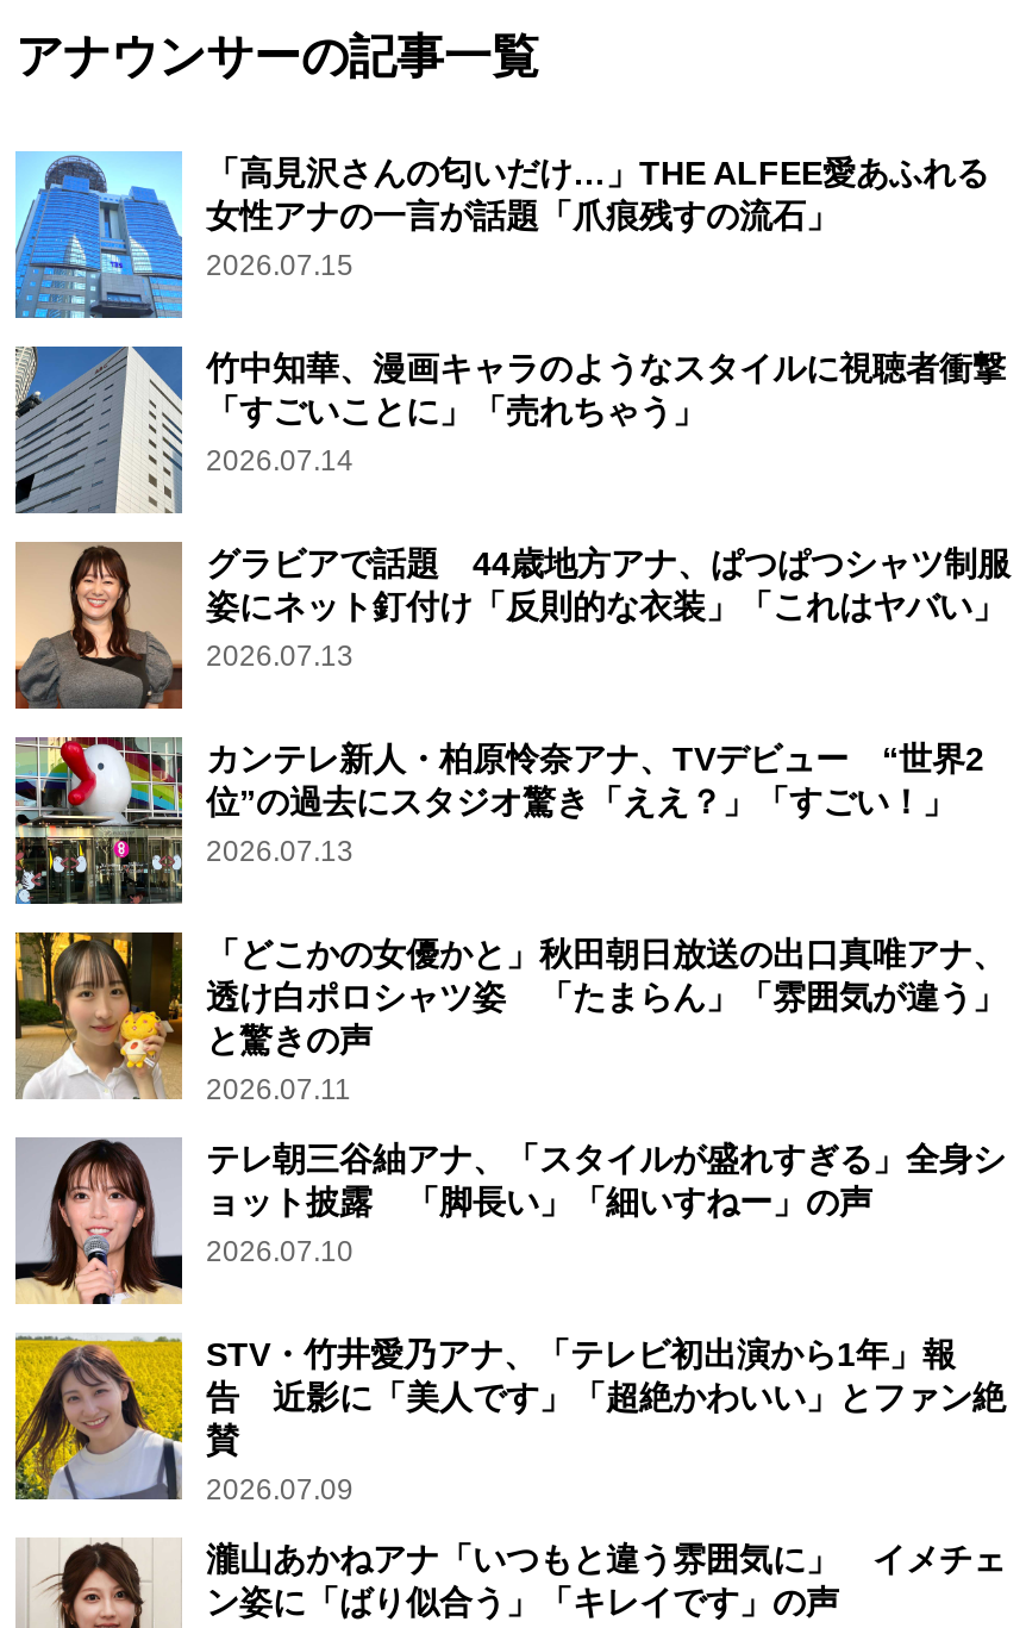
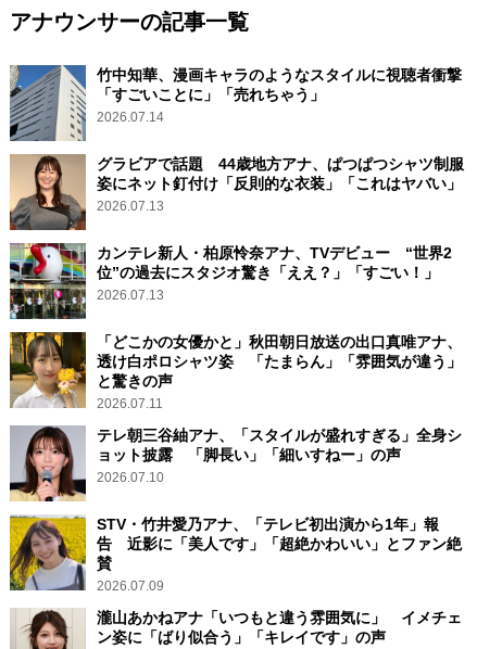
[13,151,989,320] [image] | 「高見沢さんの匂いだけ…」THE ALFEE愛あふれる | 女性アナの一言が話題「爪痕残すの流石」 | 2026.07.15 -> none

